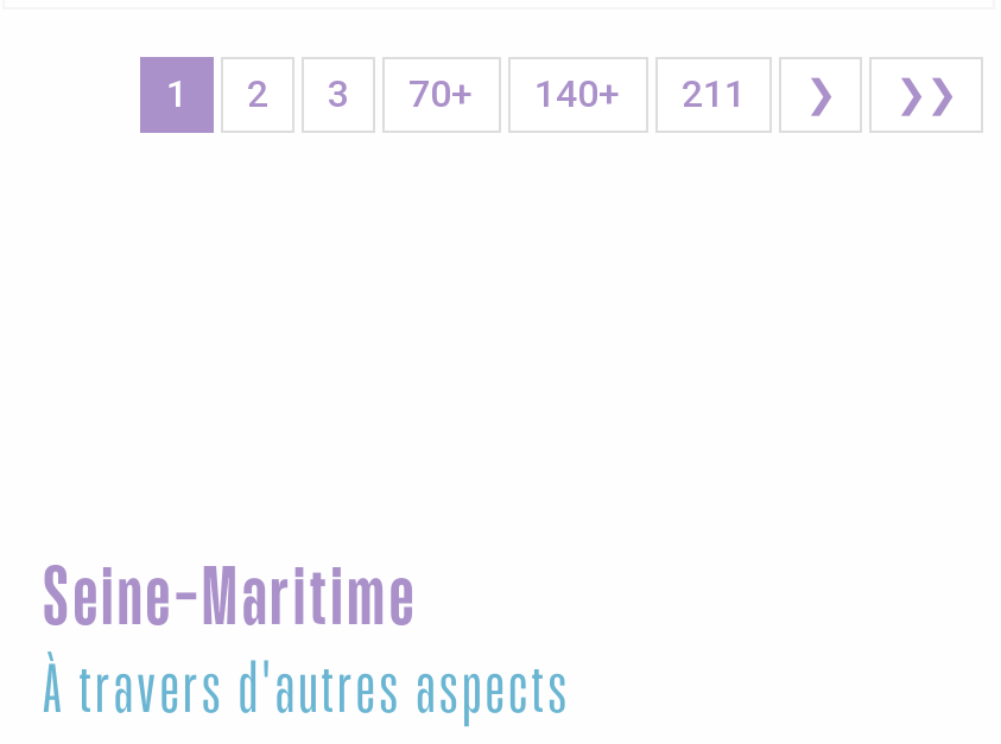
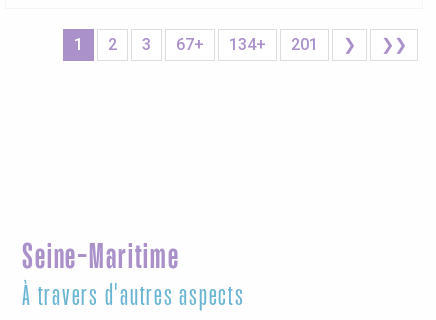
[408,72,475,117] 70+ -> [176,35,204,54] 67+
[534,72,622,117] 140+ -> [229,35,266,54] 134+
[682,72,746,117] 211 -> [291,35,318,54] 201

